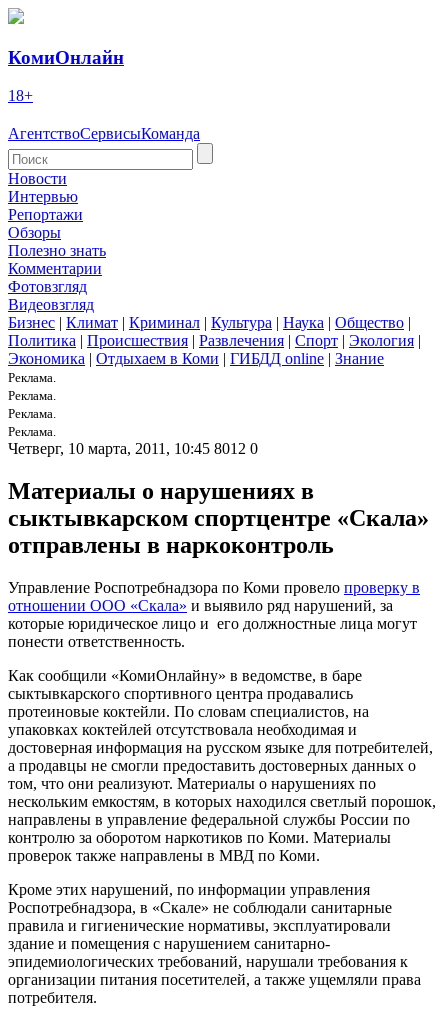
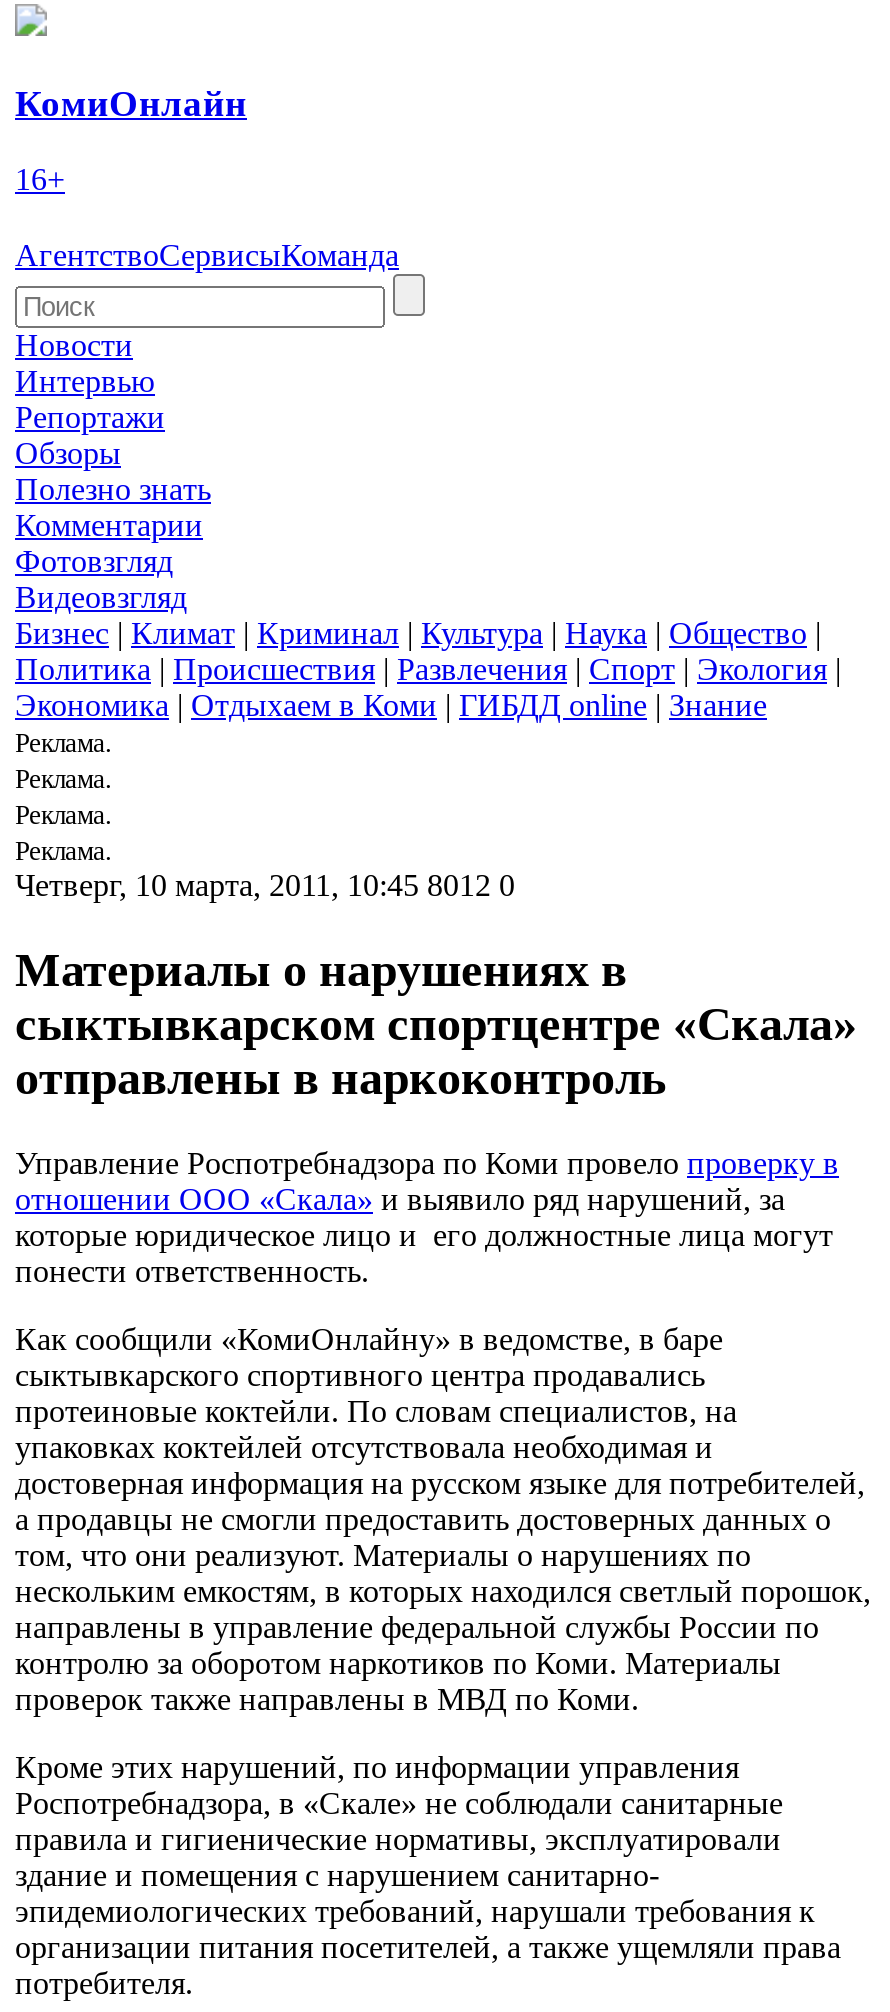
[8,87,33,104] 18+ -> [15,163,65,197] 16+

